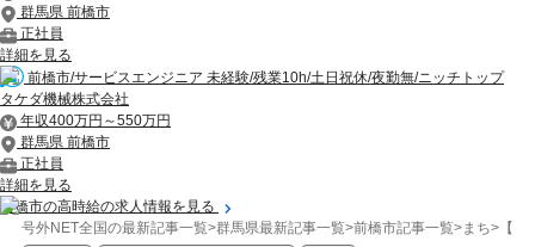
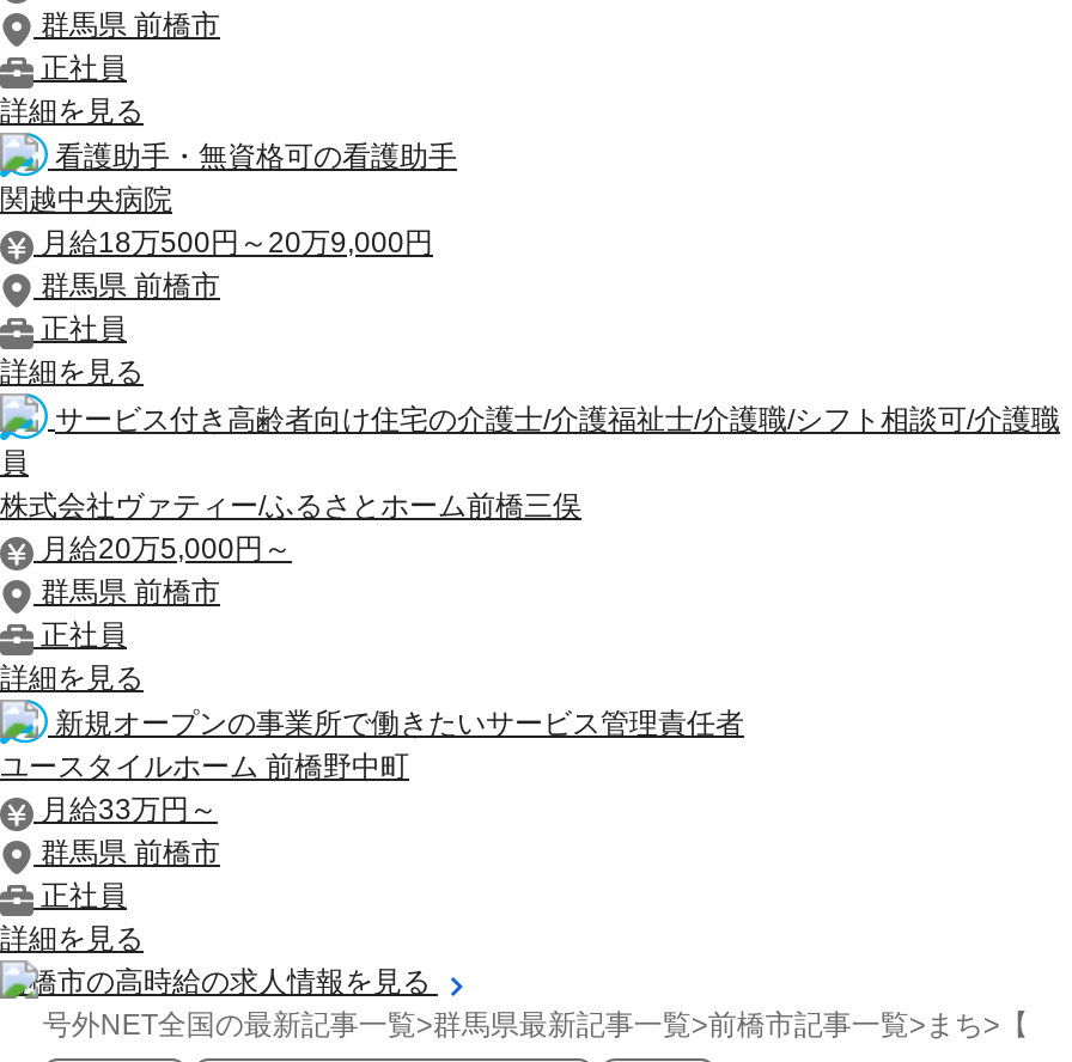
[0,70,504,129] 前橋市/サービスエンジニア 未経験/残業10h/土日祝休/夜勤無/ニッチトップ | タケダ機械株式会社 | 年収400万円～550万円 -> [0,140,1060,826] 看護助手・無資格可の看護助手 | 関越中央病院 | 月給18万500円～20万9,000円 | 群馬県 前橋市 | 正社員 | 詳細を見る | サービス付き高齢者向け住宅の介護士/介護福祉士/介護職/シフト相談可/介護職 | 員 | 株式会社ヴァティー/ふるさとホーム前橋三俣 | 月給20万5,000円～ | 群馬県 前橋市 | 正社員 | 詳細を見る | 新規オープンの事業所で働きたいサービス管理責任者 | ユースタイルホーム 前橋野中町 | 月給33万円～

